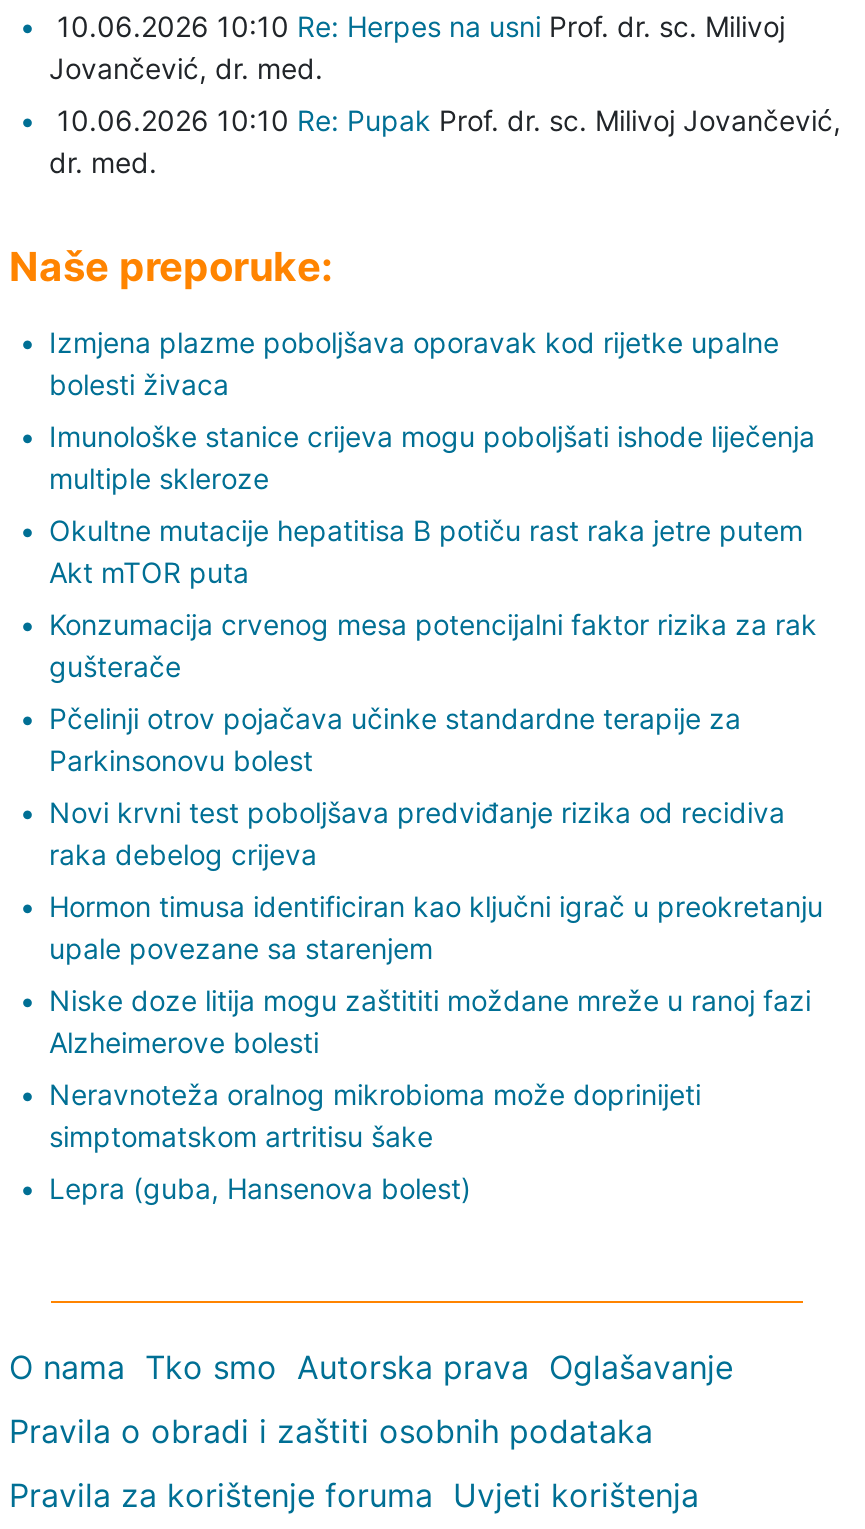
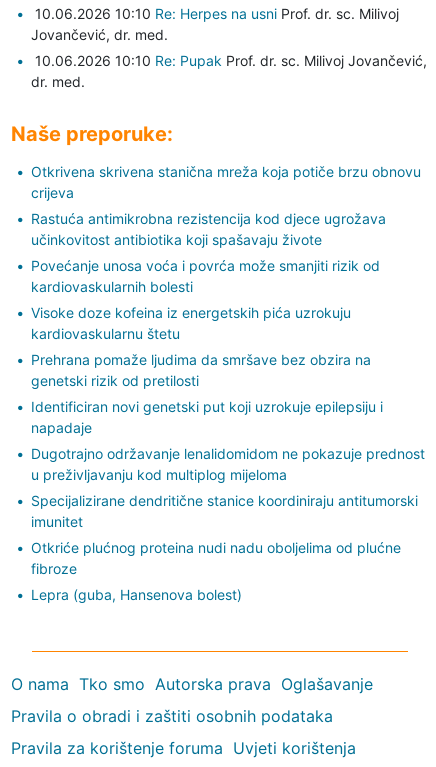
[49,325,779,401] Izmjena plazme poboljšava oporavak kod rijetke upalne | bolesti živaca -> [31,163,421,201] Otkrivena skrivena stanična mreža koja potiče brzu obnovu | crijeva
[49,419,815,495] Imunološke stanice crijeva mogu poboljšati ishode liječenja | multiple skleroze -> [31,210,386,248] Rastuća antimikrobna rezistencija kod djece ugrožava | učinkovitost antibiotika koji spašavaju živote
[49,513,803,589] Okultne mutacije hepatitisa B potiču rast raka jetre putem | Akt mTOR puta -> [31,257,380,295] Povećanje unosa voća i povrća može smanjiti rizik od | kardiovaskularnih bolesti
[49,607,817,683] Konzumacija crvenog mesa potencijalni faktor rizika za rak | gušterače -> [31,304,351,342] Visoke doze kofeina iz energetskih pića uzrokuju | kardiovaskularnu štetu
[49,701,741,777] Pčelinji otrov pojačava učinke standardne terapije za | Parkinsonovu bolest -> [31,351,371,389] Prehrana pomaže ljudima da smršave bez obzira na | genetski rizik od pretilosti
[49,795,785,871] Novi krvni test poboljšava predviđanje rizika od recidiva | raka debelog crijeva -> [31,398,383,436] Identificiran novi genetski put koji uzrokuje epilepsiju i | napadaje
[49,889,823,965] Hormon timusa identificiran kao ključni igrač u preokretanju | upale povezane sa starenjem -> [31,445,425,483] Dugotrajno održavanje lenalidomidom ne pokazuje prednost | u preživljavanju kod multiplog mijeloma
[49,983,811,1059] Niske doze litija mogu zaštititi moždane mreže u ranoj fazi | Alzheimerove bolesti -> [31,492,418,530] Specijalizirane dendritične stanice koordiniraju antitumorski | imunitet
[49,1077,701,1153] Neravnoteža oralnog mikrobioma može doprinijeti | simptomatskom artritisu šake -> [31,539,401,577] Otkriće plućnog proteina nudi nadu oboljelima od plućne | fibroze

